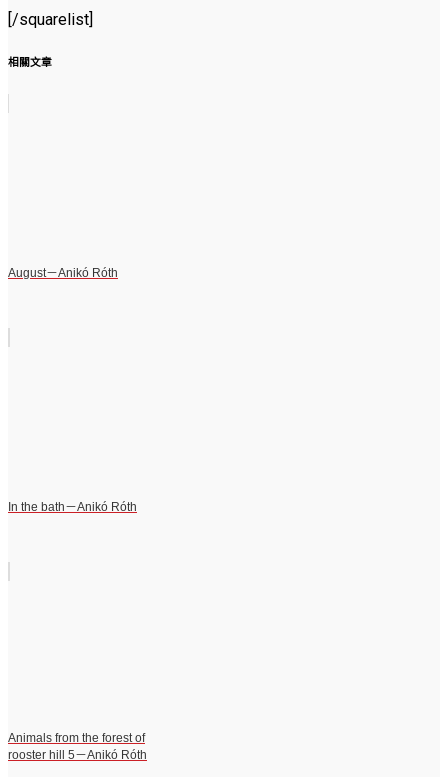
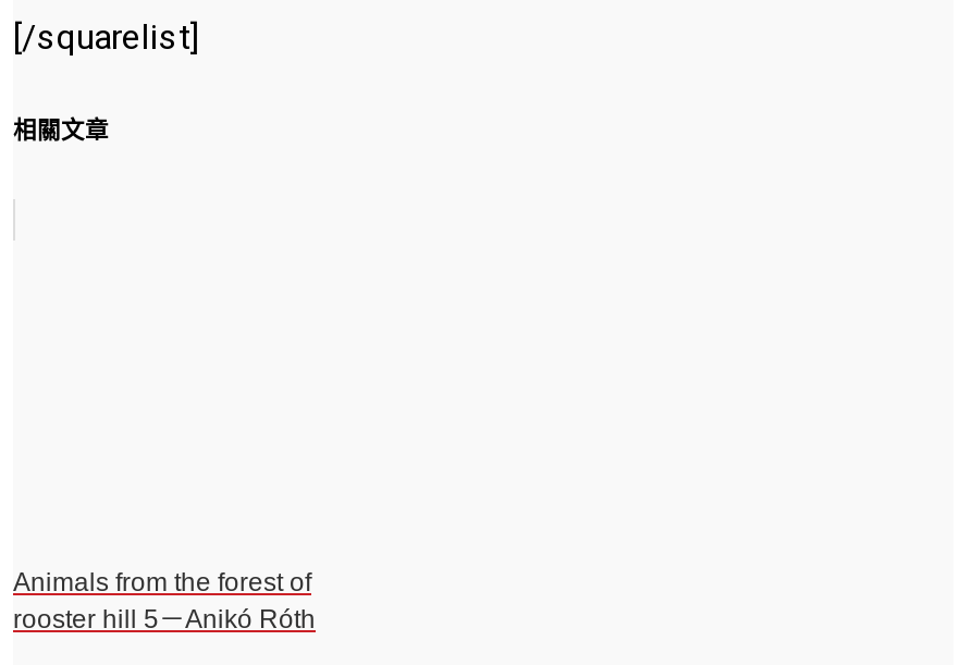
[8,266,118,280] August－Anikó Róth -> none
[8,500,137,514] In the bath－Anikó Róth -> none

